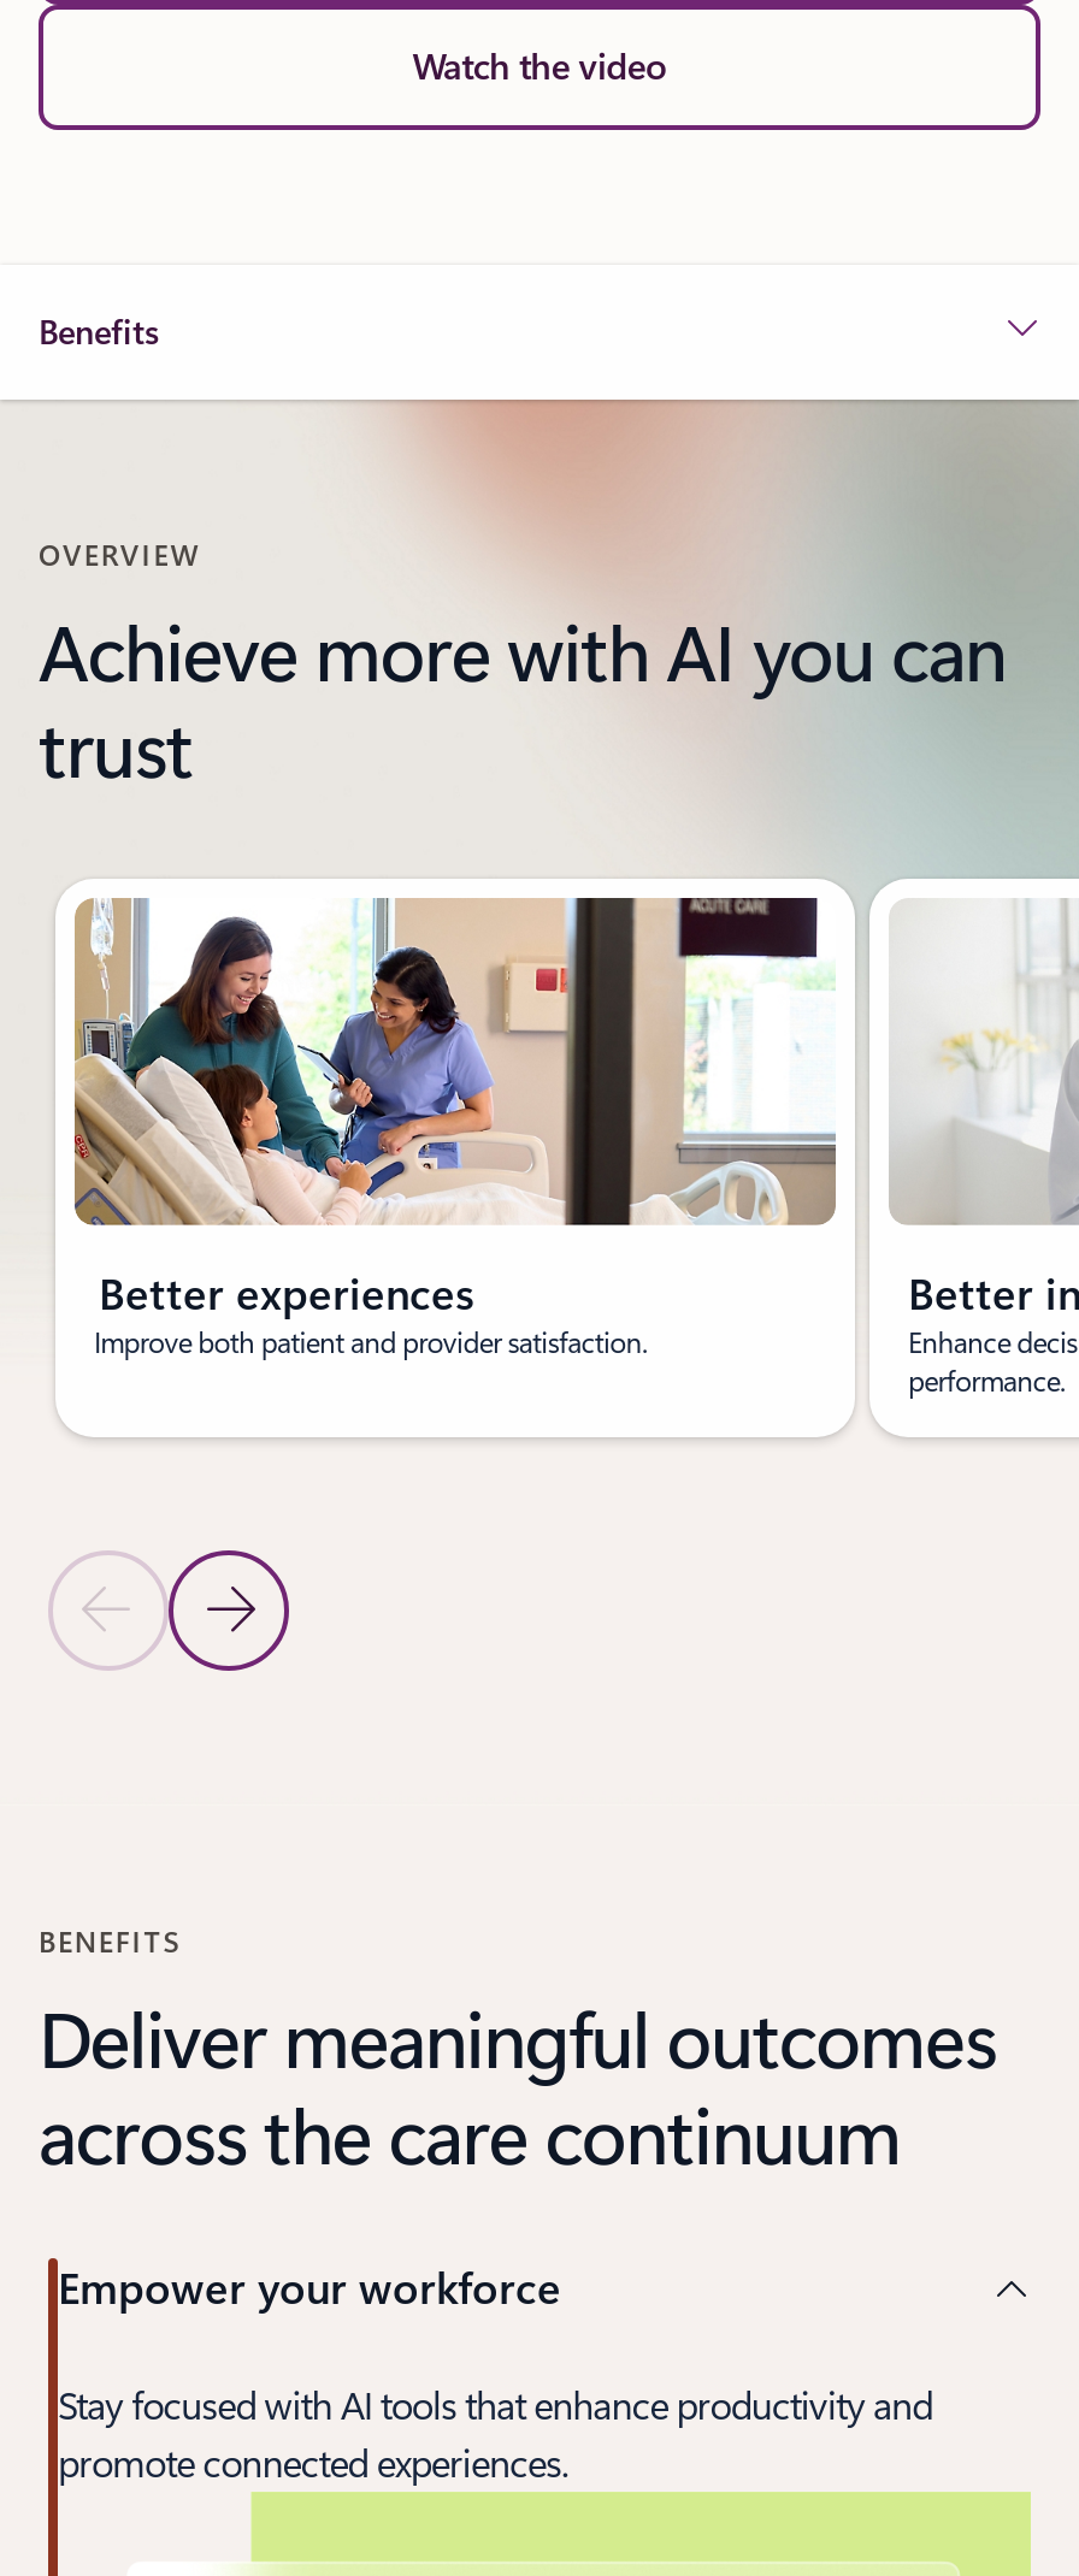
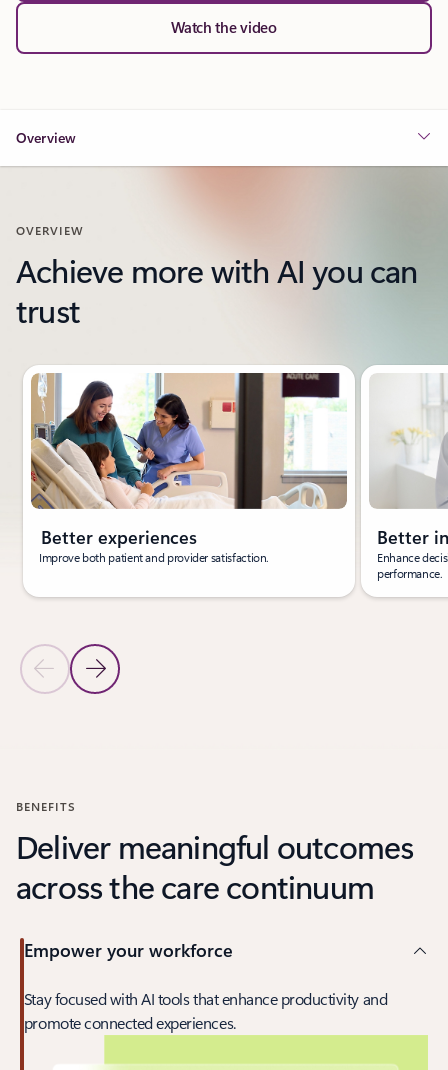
[39,308,159,354] Benefits -> [16,128,76,147] Overview

